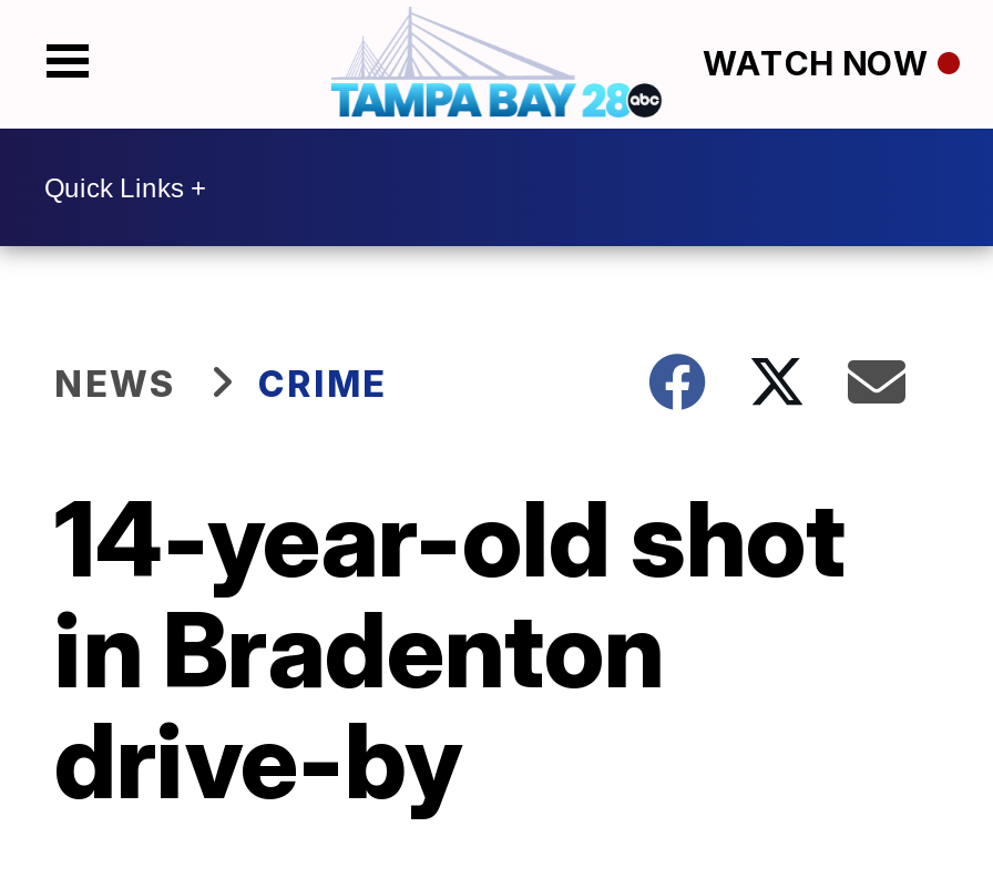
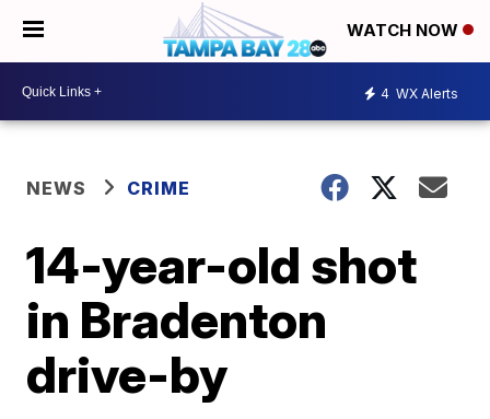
none -> [381,85,458,101] 4 WX Alerts

